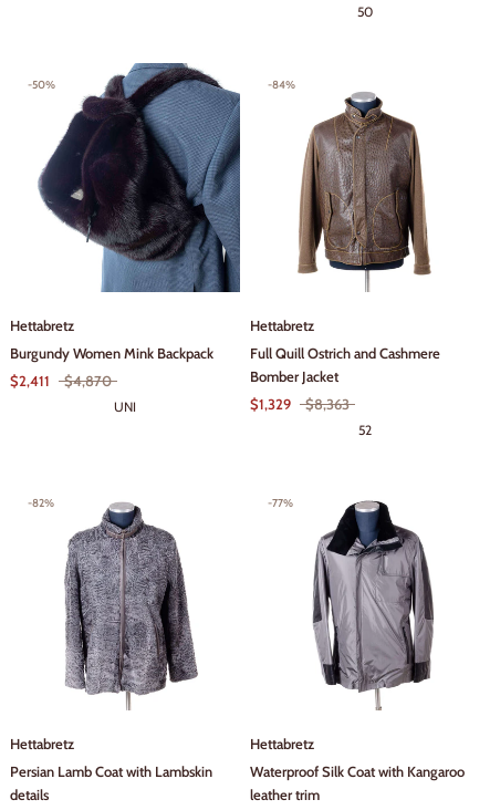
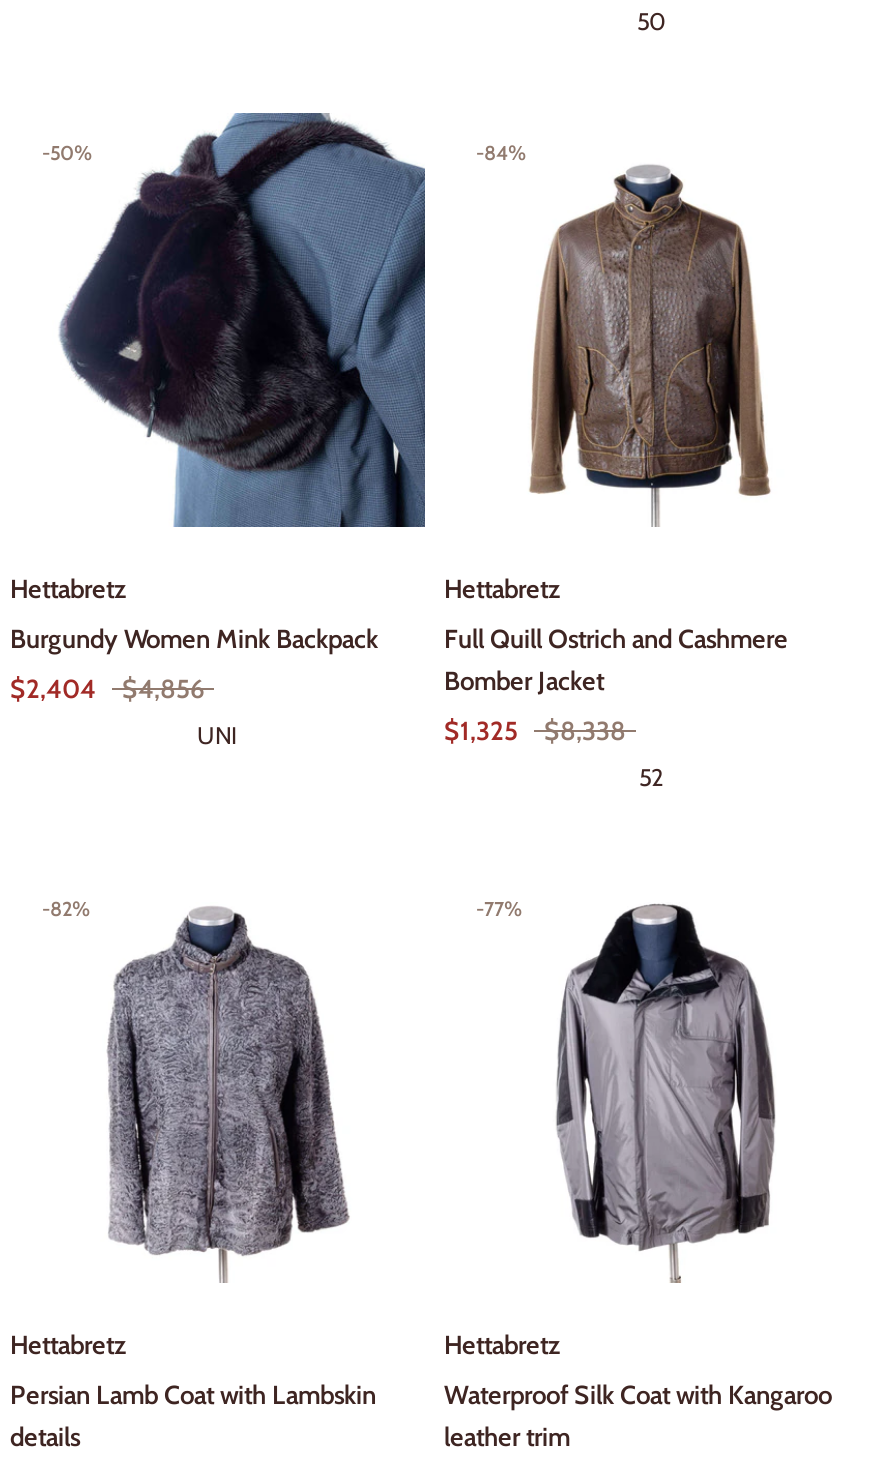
[10,371,50,389] $2,411 -> [10,671,96,703] $2,404
[64,371,112,389] $4,870 -> [122,671,204,703] $4,856
[250,395,291,412] $1,329 -> [444,713,518,745] $1,325
[305,395,350,412] $8,363 -> [544,713,626,745] $8,338

